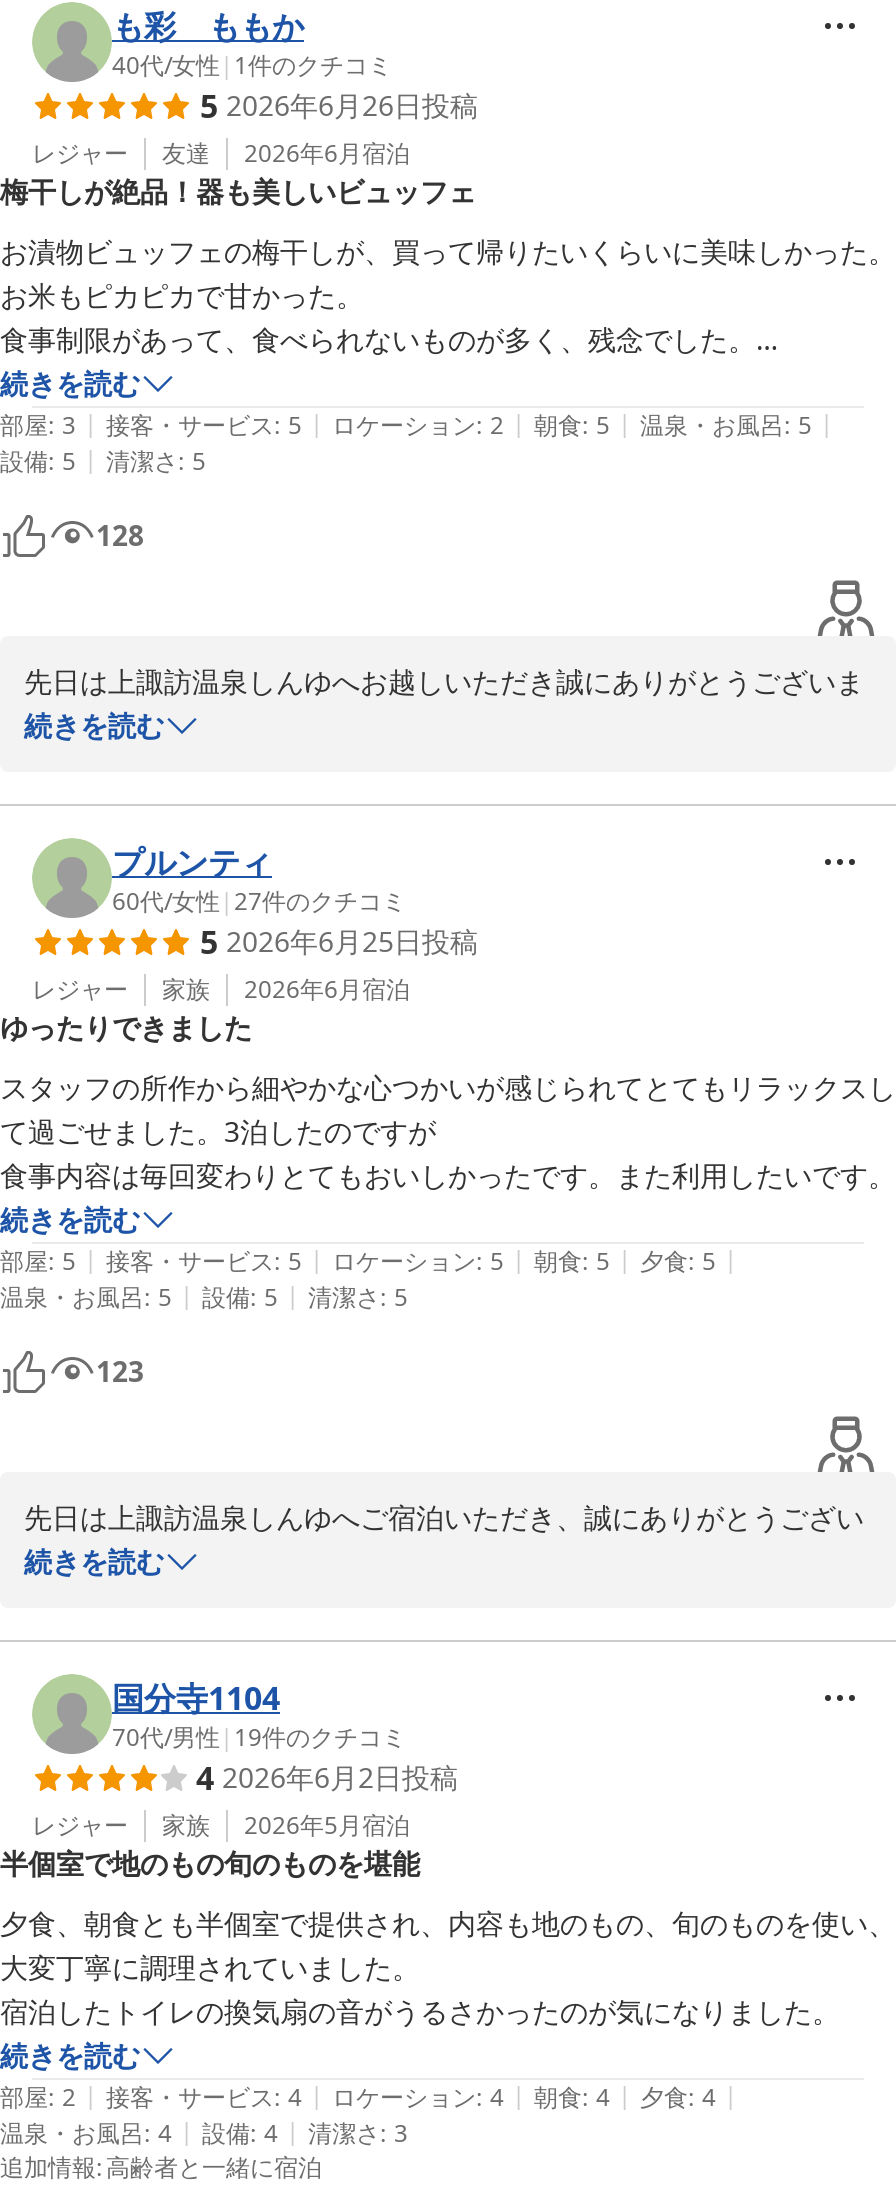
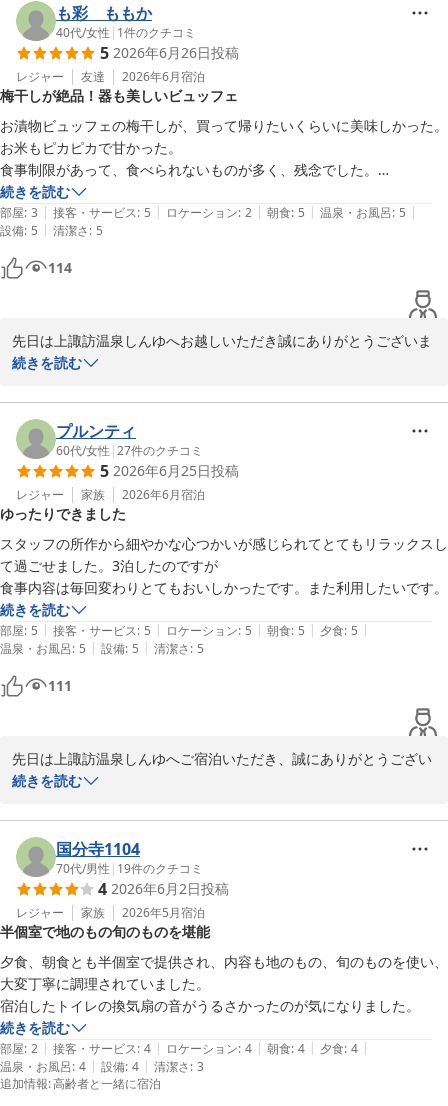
[96,516,144,554] 128 -> [48,258,72,277] 114
[96,1352,144,1390] 123 -> [48,676,72,695] 111

